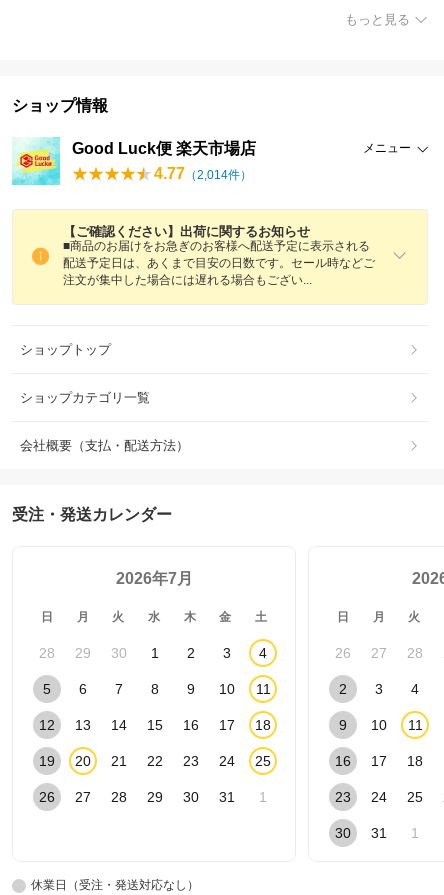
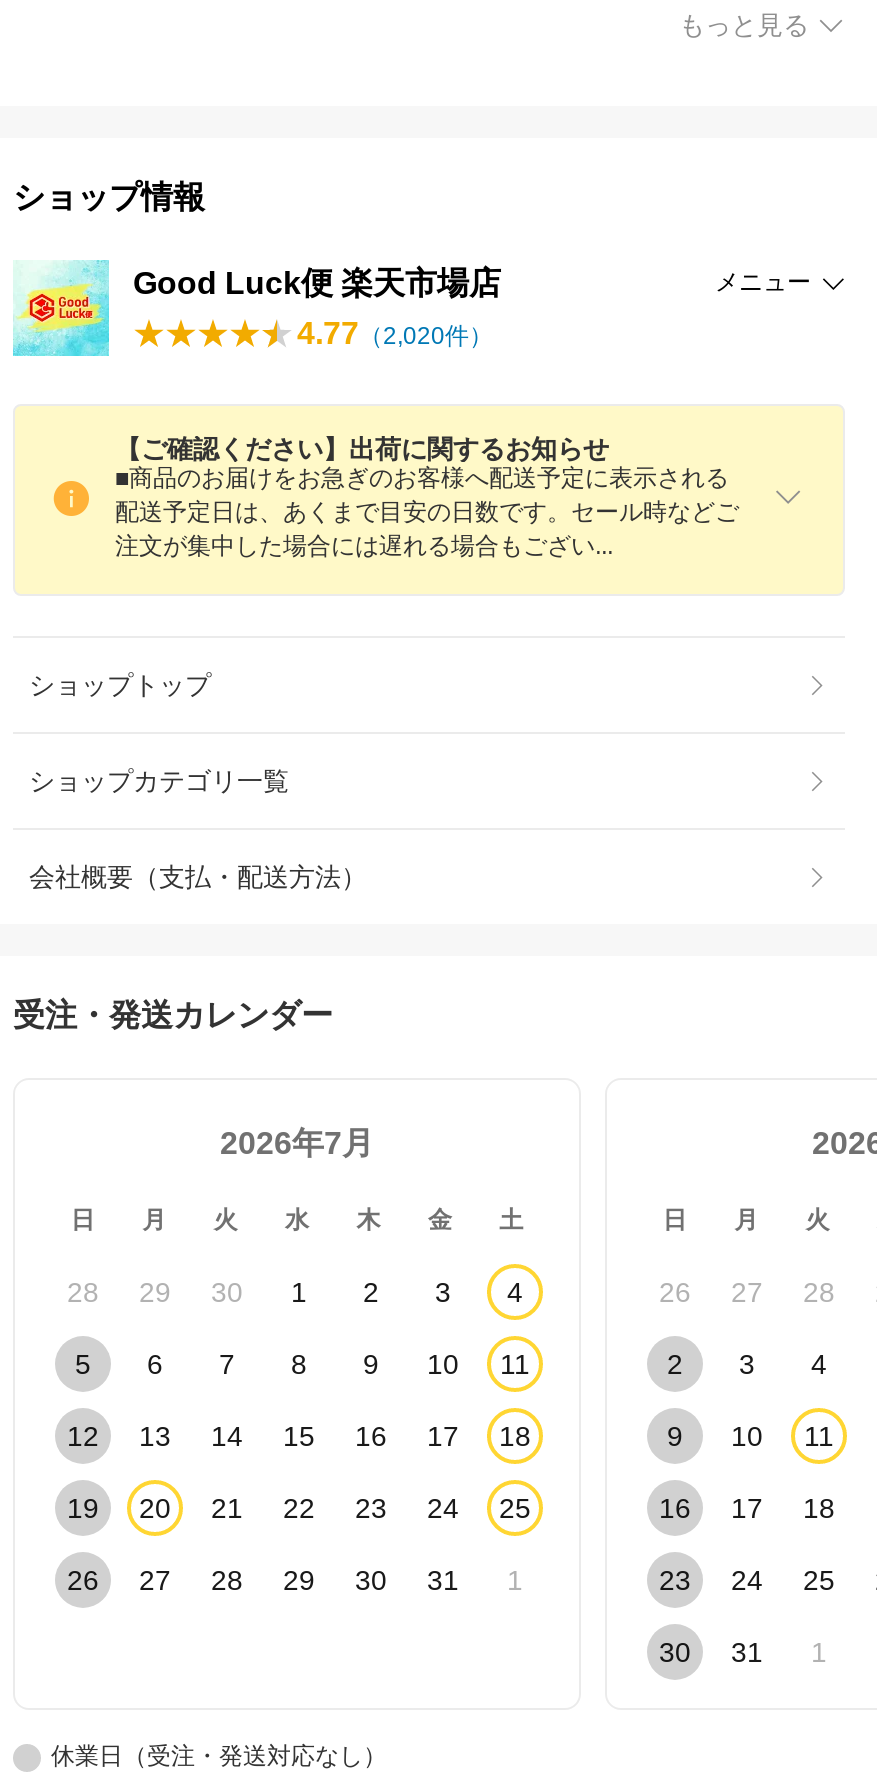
[154,165,252,182] 4.77（2,014件） -> [297,316,493,350] 4.77（2,020件）

